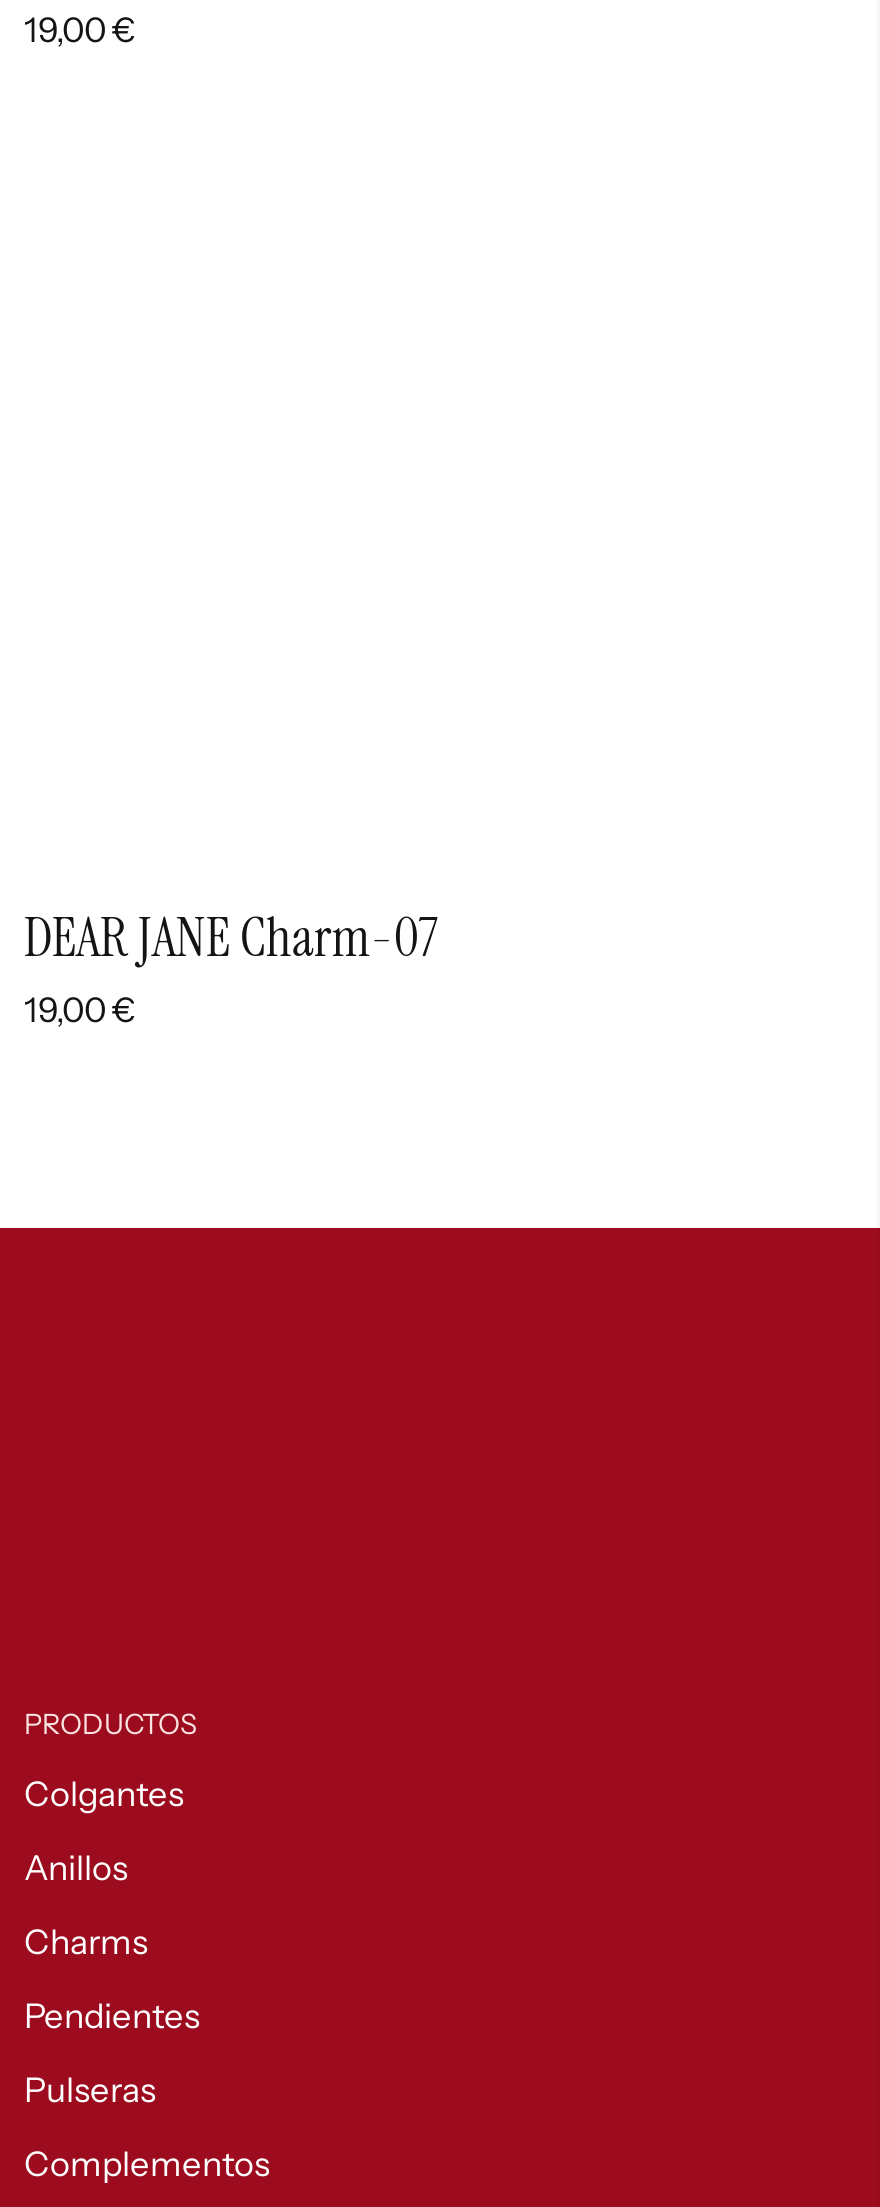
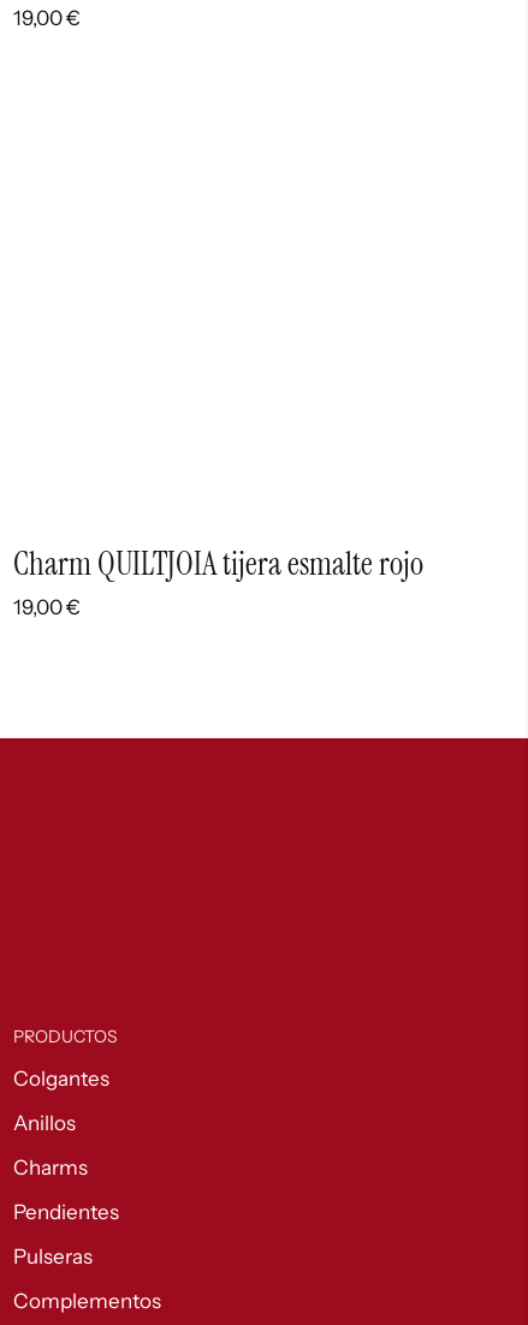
[24,902,438,972] DEAR JANE Charm-07 -> [13,542,423,584] Charm QUILTJOIA tijera esmalte rojo

